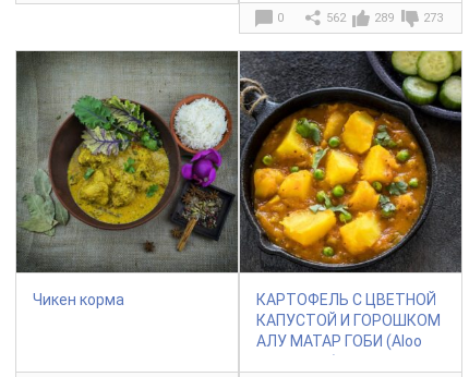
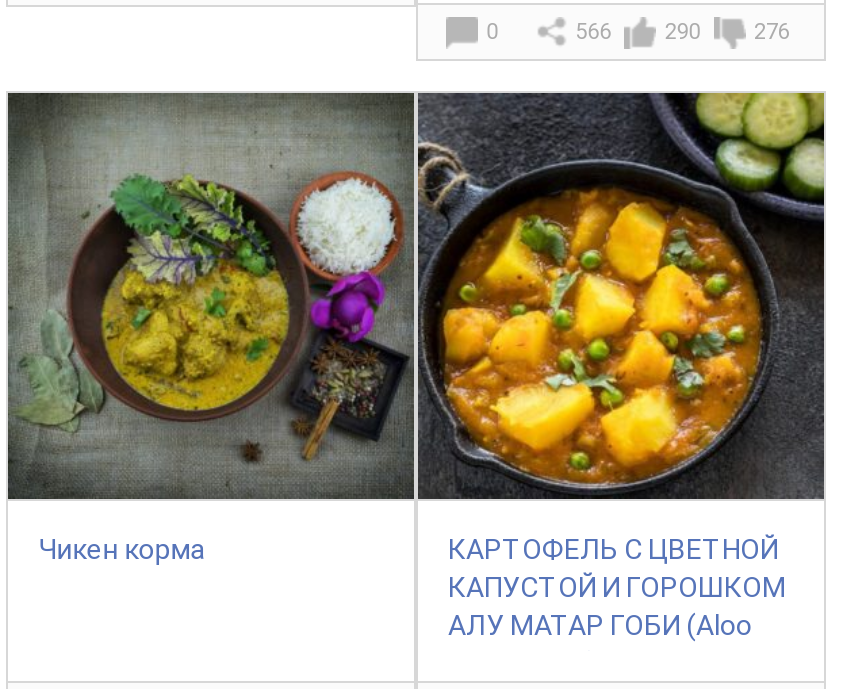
[326,11,346,25] 562 -> [576,19,612,45] 566
[375,11,394,25] 289 -> [665,19,701,45] 290
[423,11,443,25] 273 -> [754,19,790,45] 276

